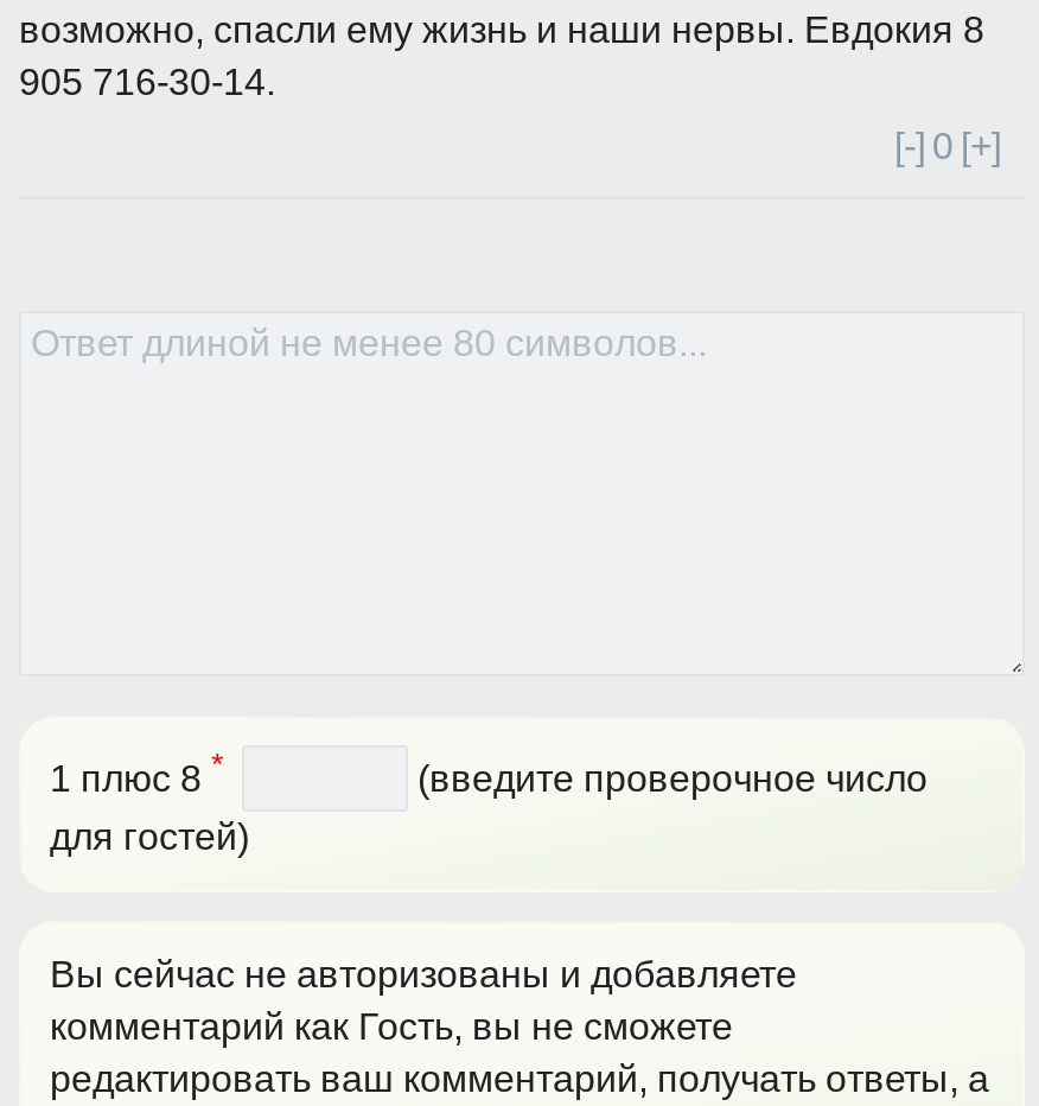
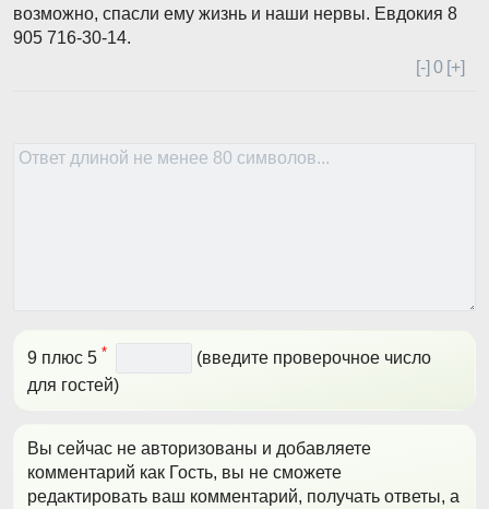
[50,748,223,798] 1 плюс 8 * -> [27,344,107,367] 9 плюс 5 *

